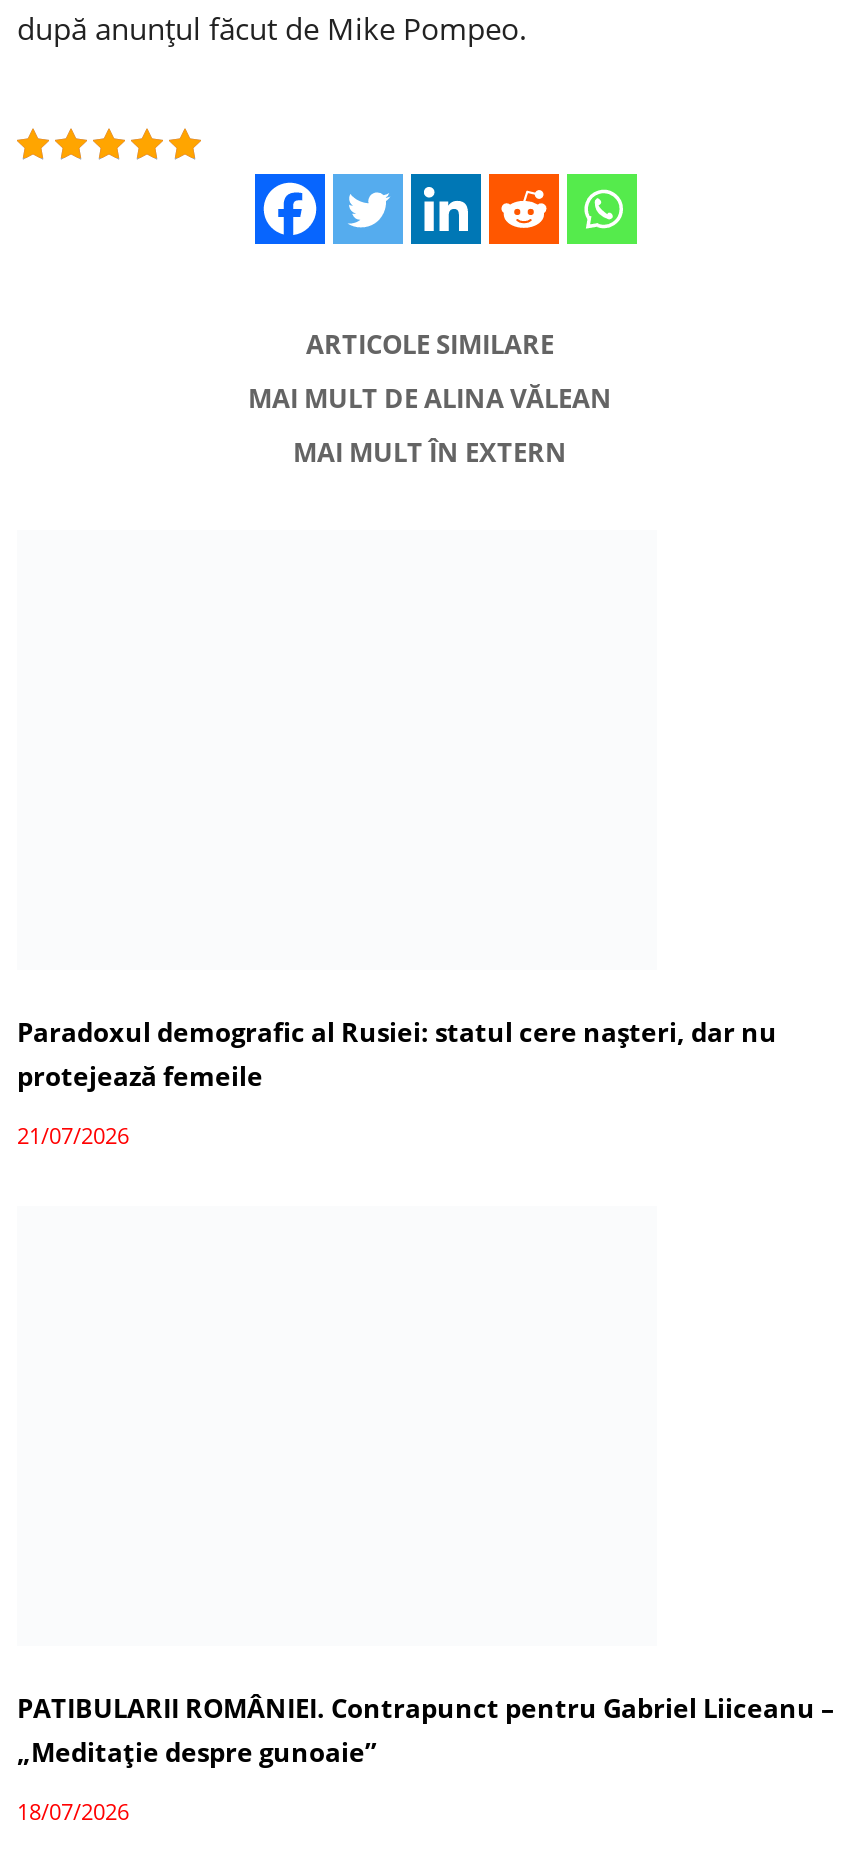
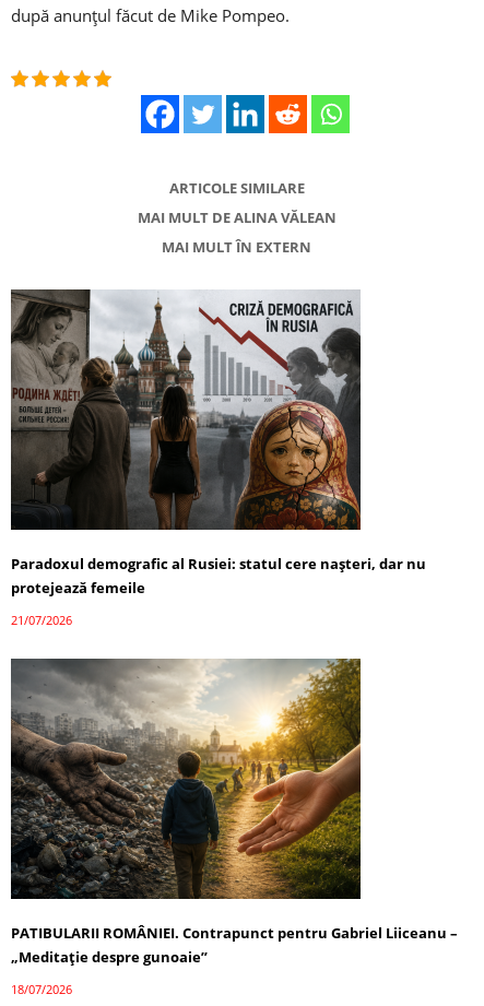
none -> [10,288,362,531] [image]
none -> [10,658,362,900] [image]

